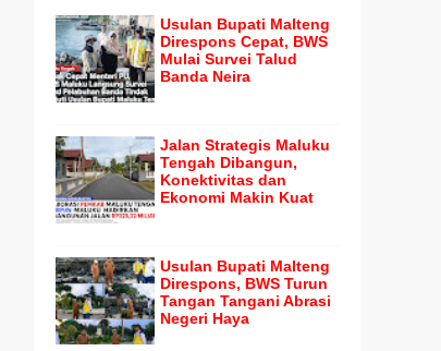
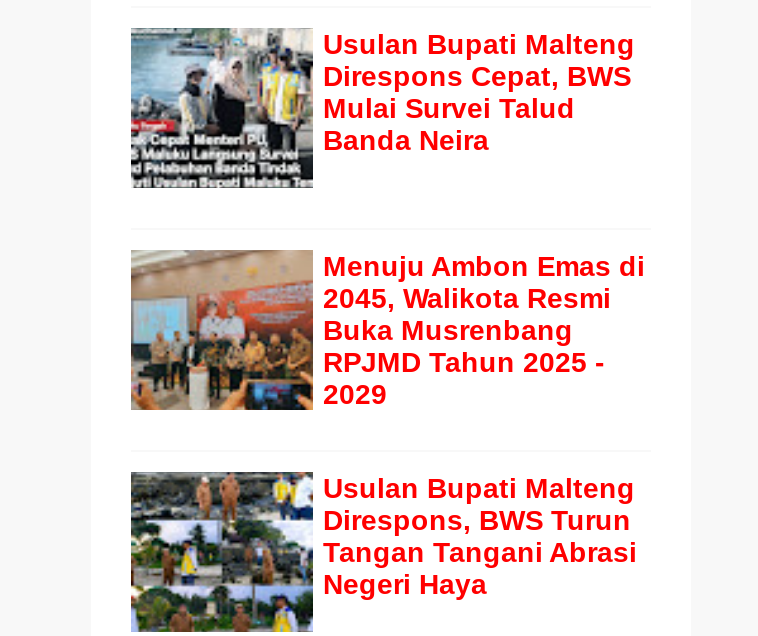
[54,136,330,223] [image] | Jalan Strategis Maluku | Tengah Dibangun, | Konektivitas dan | Ekonomi Makin Kuat -> [129,248,645,412] [image] | Menuju Ambon Emas di | 2045, Walikota Resmi | Buka Musrenbang | RPJMD Tahun 2025 - | 2029

